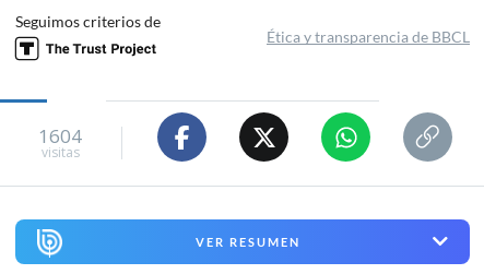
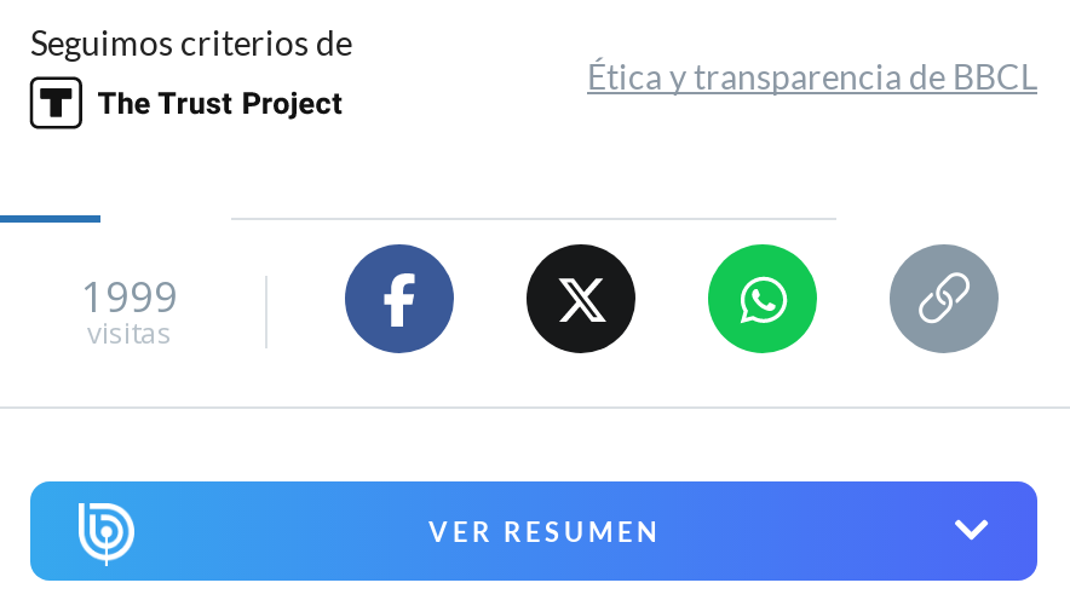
[38,123,82,148] 1604 -> [81,268,178,323] 1999

